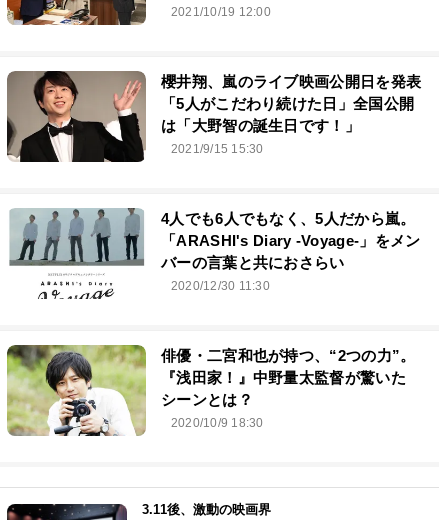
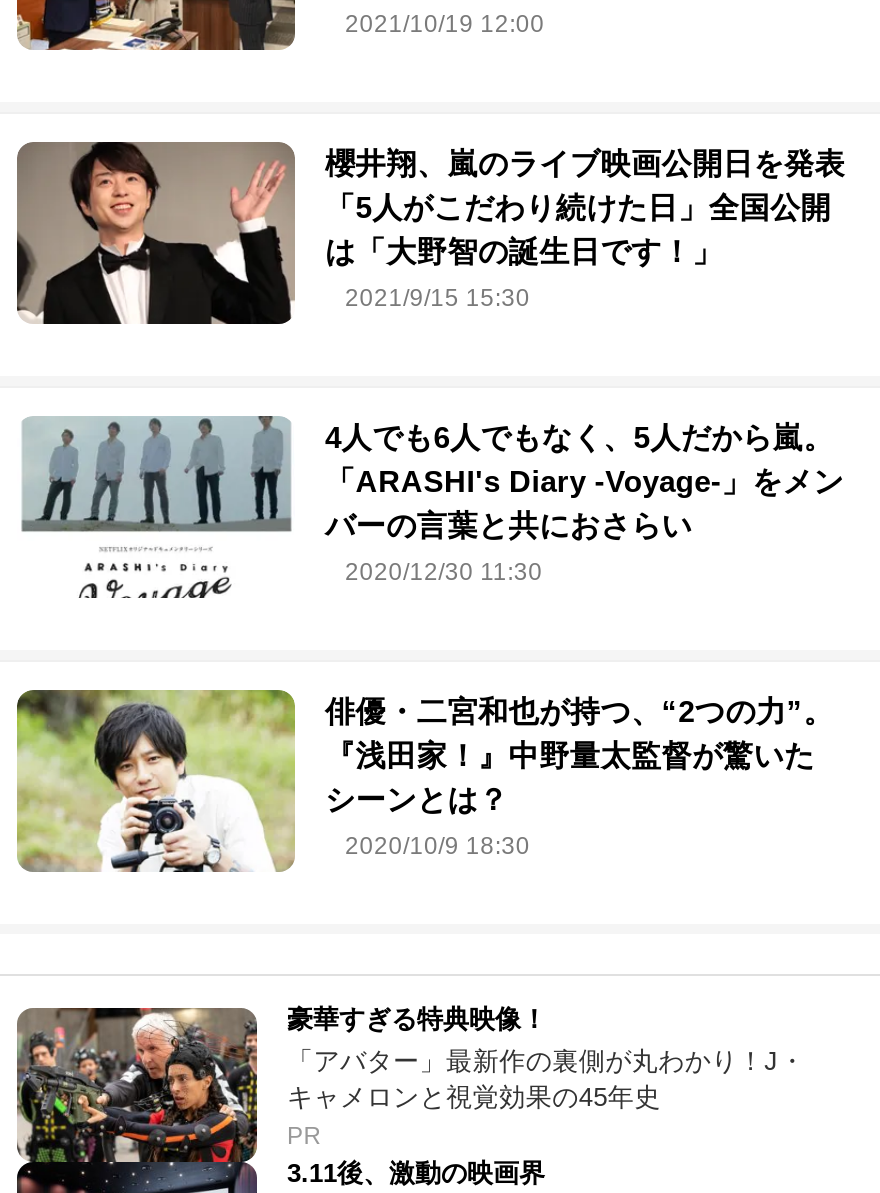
none -> [17,1005,805,1162] [image] | 豪華すぎる特典映像！ | 「アバター」最新作の裏側が丸わかり！J・ | キャメロンと視覚効果の45年史 | PR

